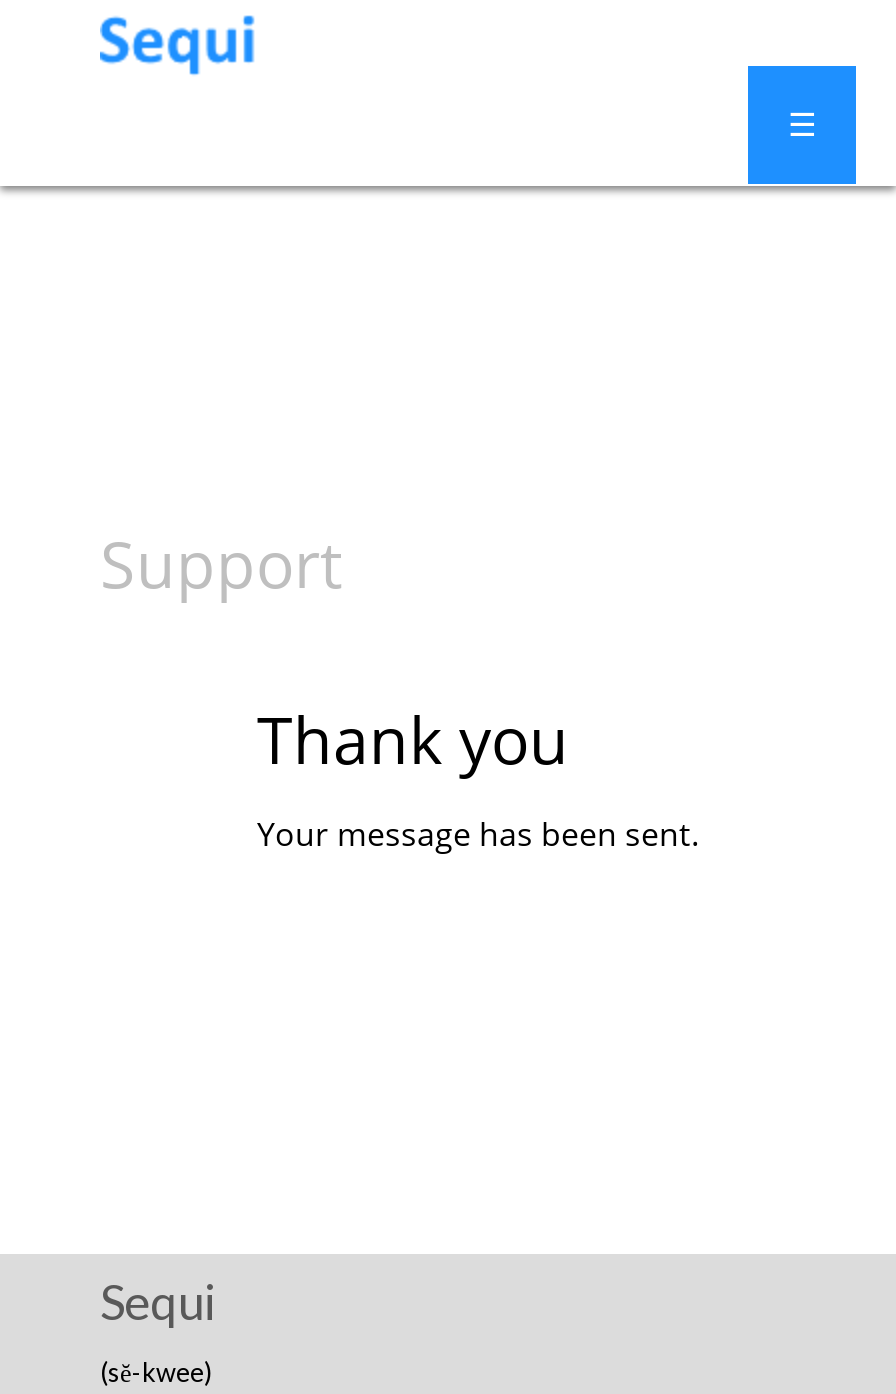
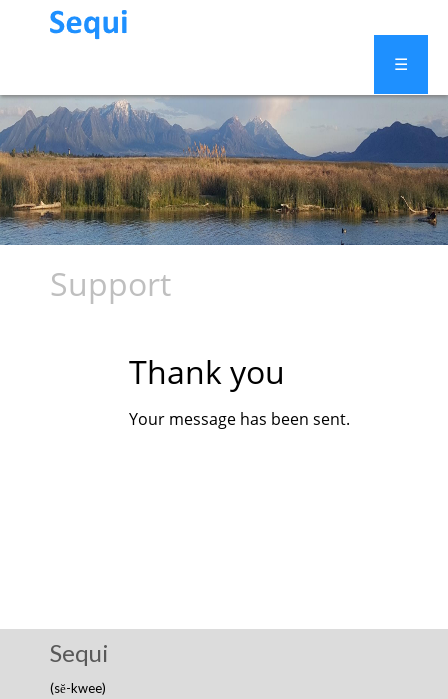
none -> [3,96,445,246] [image]

